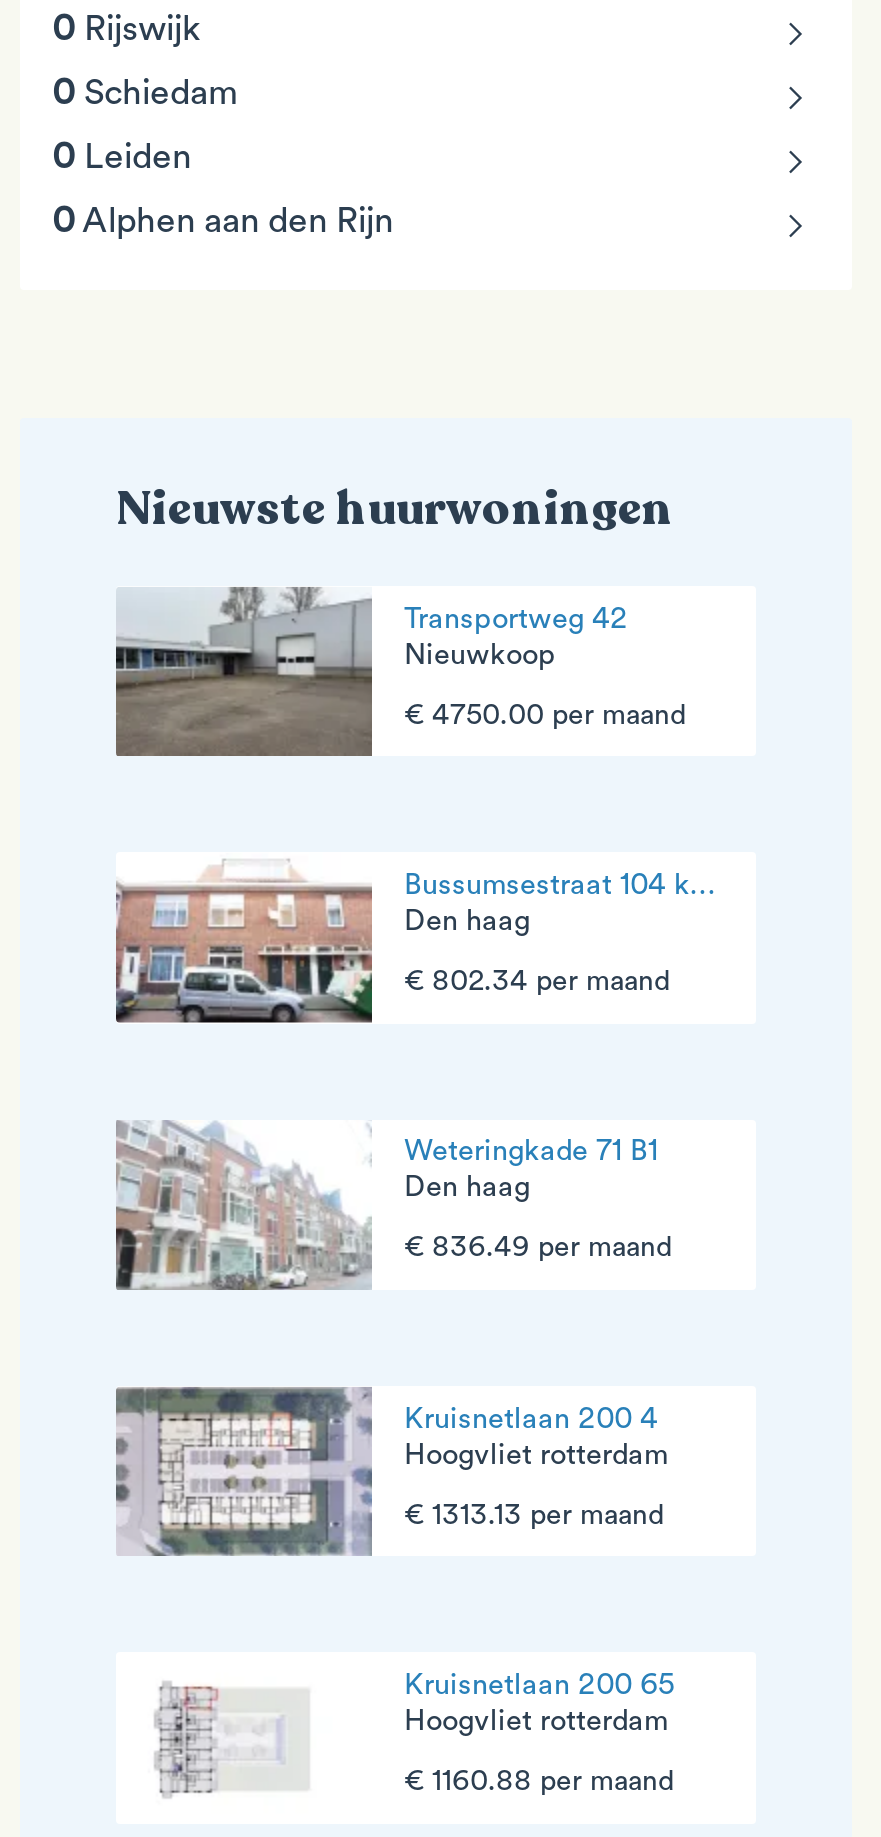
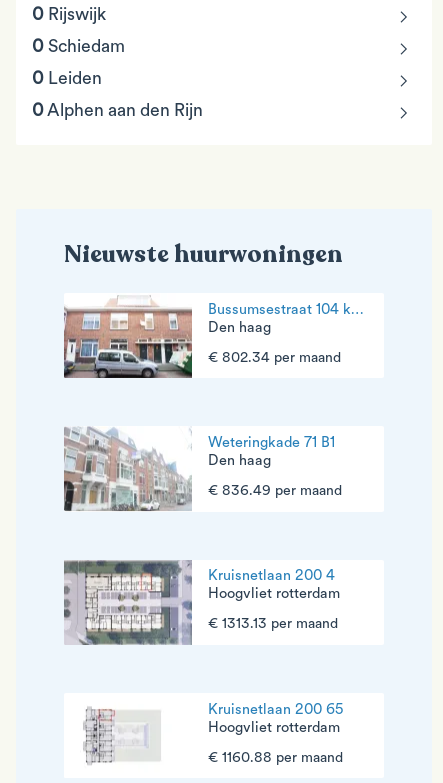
[114,584,686,758] [image] | Transportweg 42 | Nieuwkoop | € 4750.00 per maand -> none

